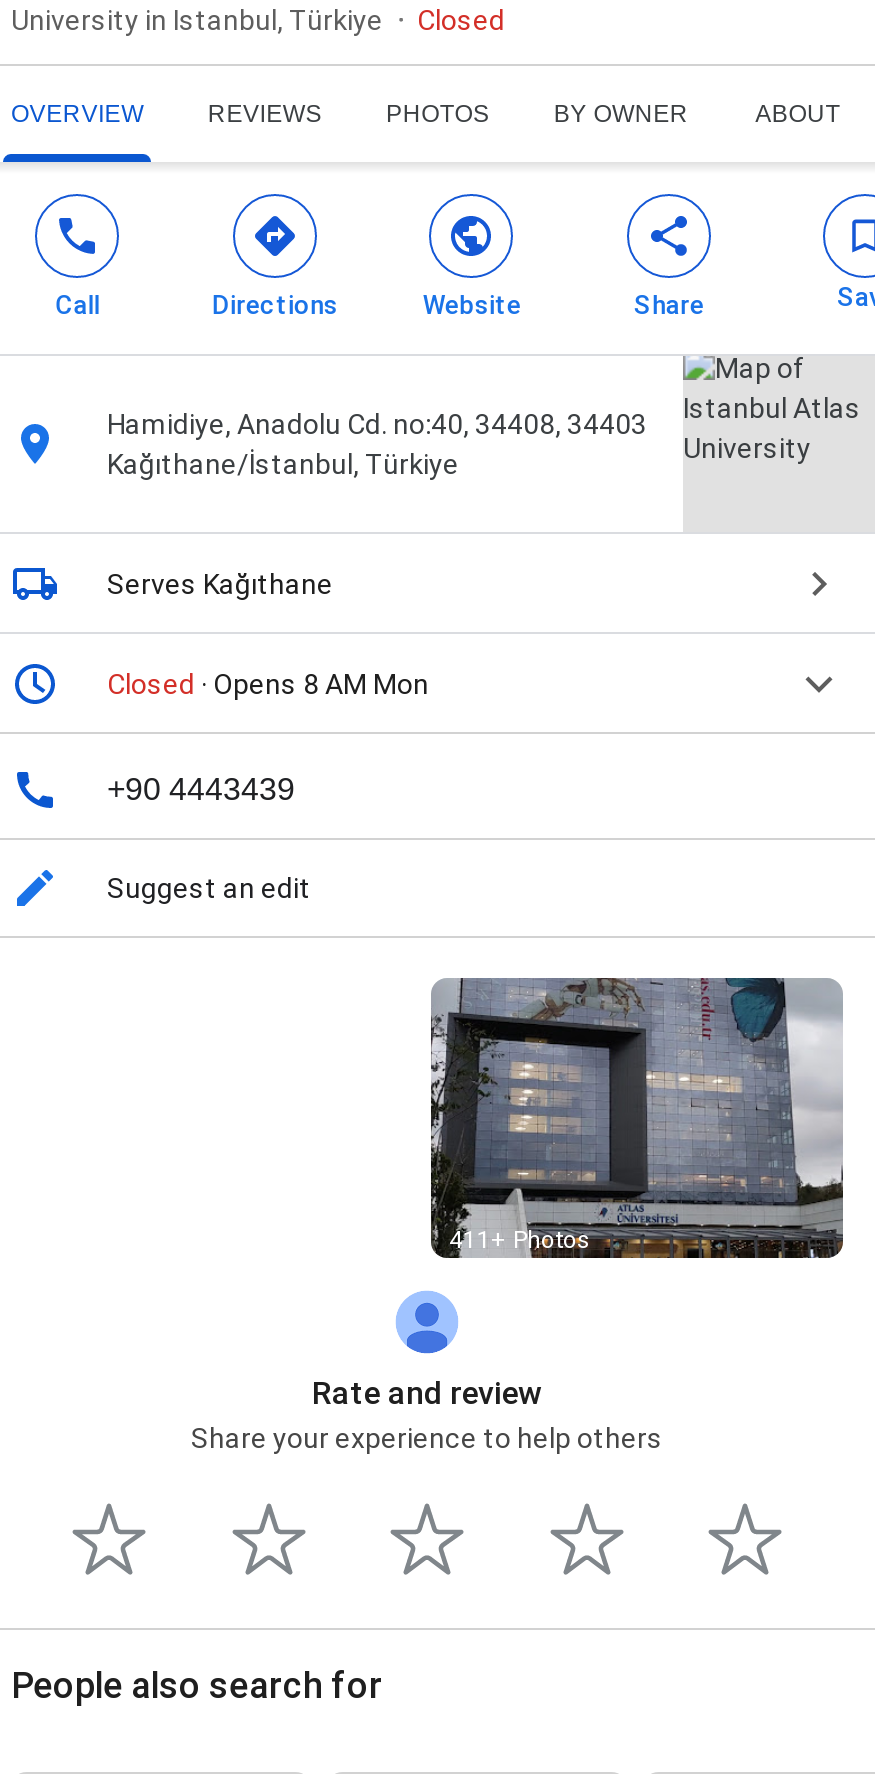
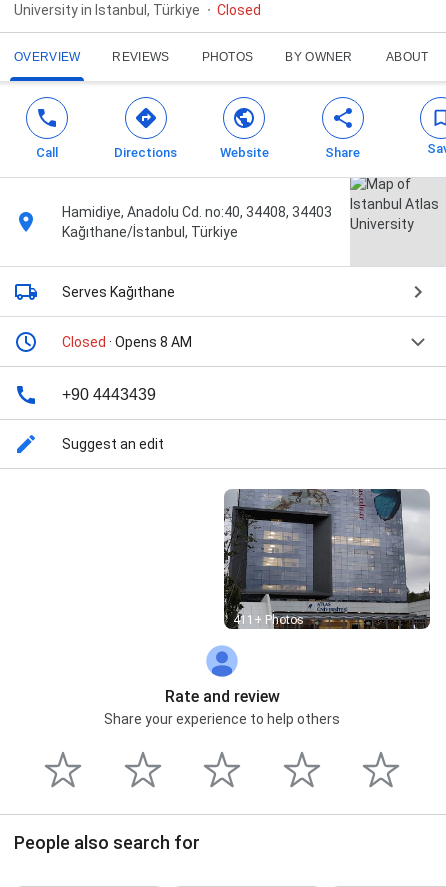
[107,668,429,700] Closed · Opens 8 AM Mon -> [62,334,192,350] Closed · Opens 8 AM

